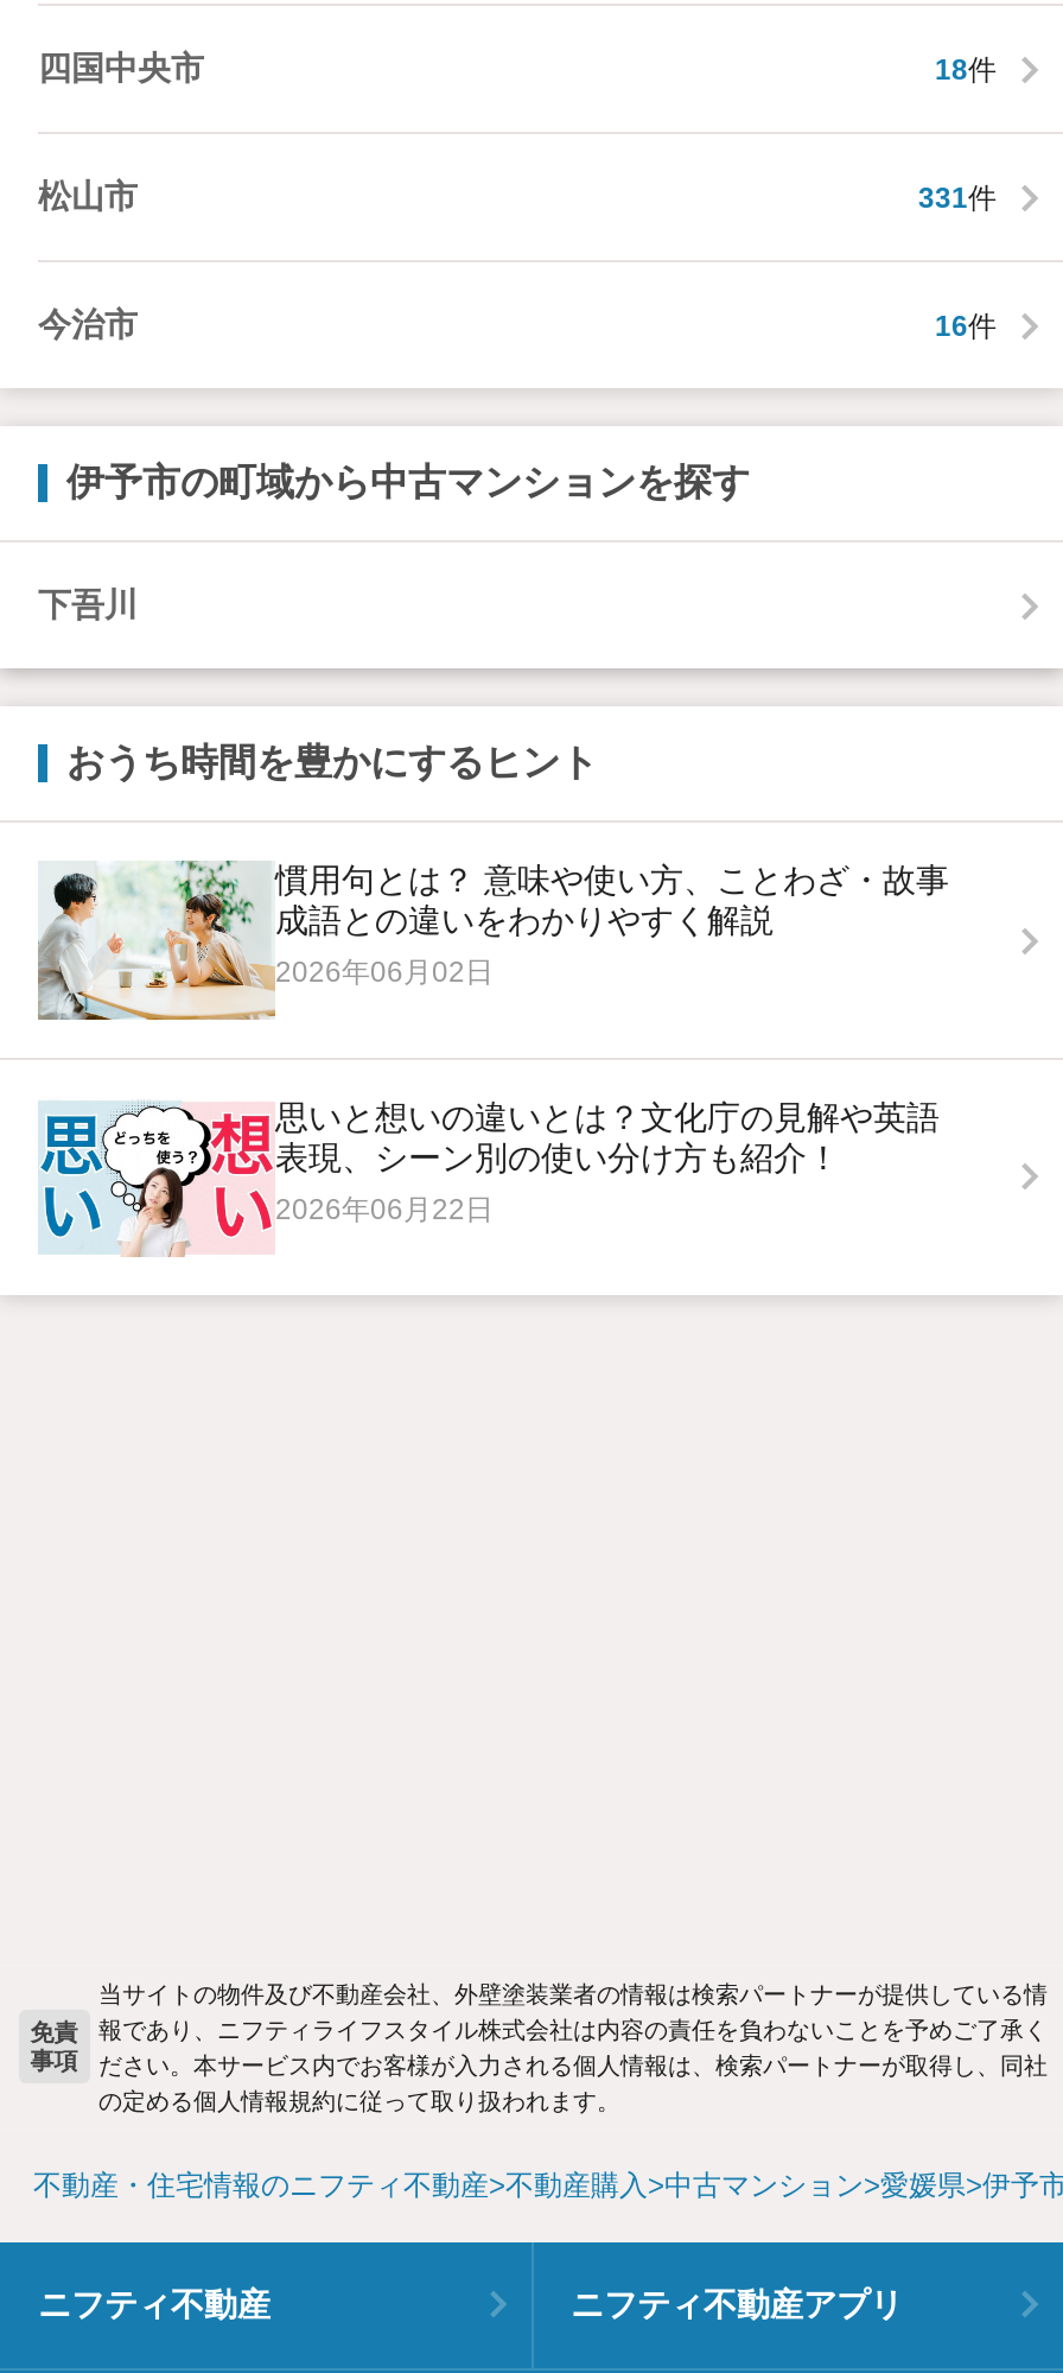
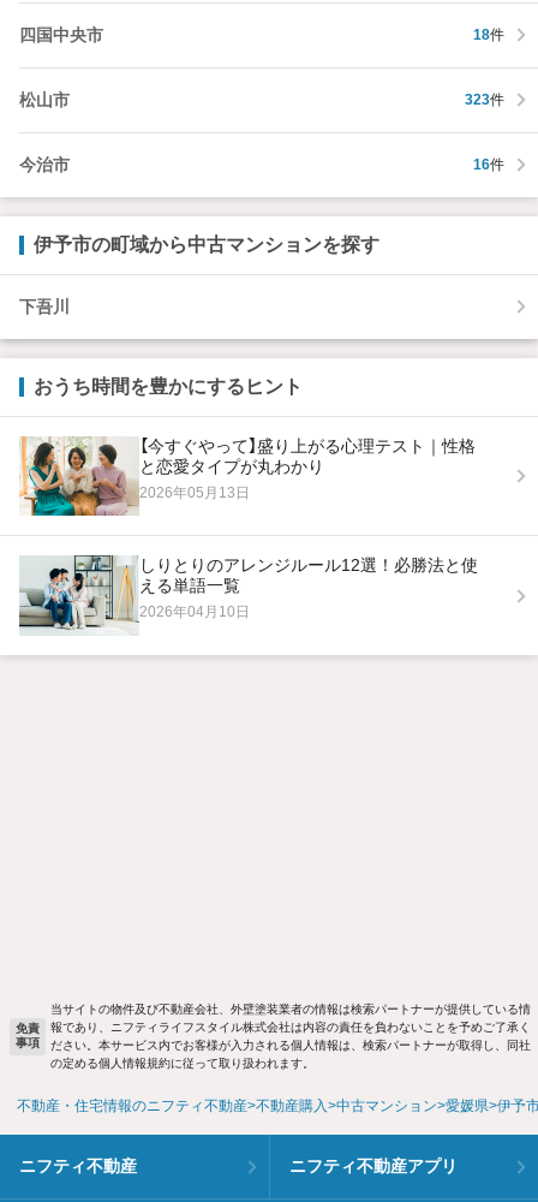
[918,181,997,214] 331件 -> [465,92,504,109] 323件
[36,859,949,1023] [image] | 慣用句とは？ 意味や使い方、ことわざ・故事 | 成語との違いをわかりやすく解説 | 2026年06月02日 -> [19,436,476,517] [image] | 【今すぐやって】盛り上がる心理テスト｜性格 | と恋愛タイプが丸わかり | 2026年05月13日
[38,1097,940,1258] [image] | 思いと想いの違いとは？文化庁の見解や英語 | 表現、シーン別の使い分け方も紹介！ | 2026年06月22日 -> [18,554,478,635] [image] | しりとりのアレンジルール12選！必勝法と使 | える単語一覧 | 2026年04月10日

